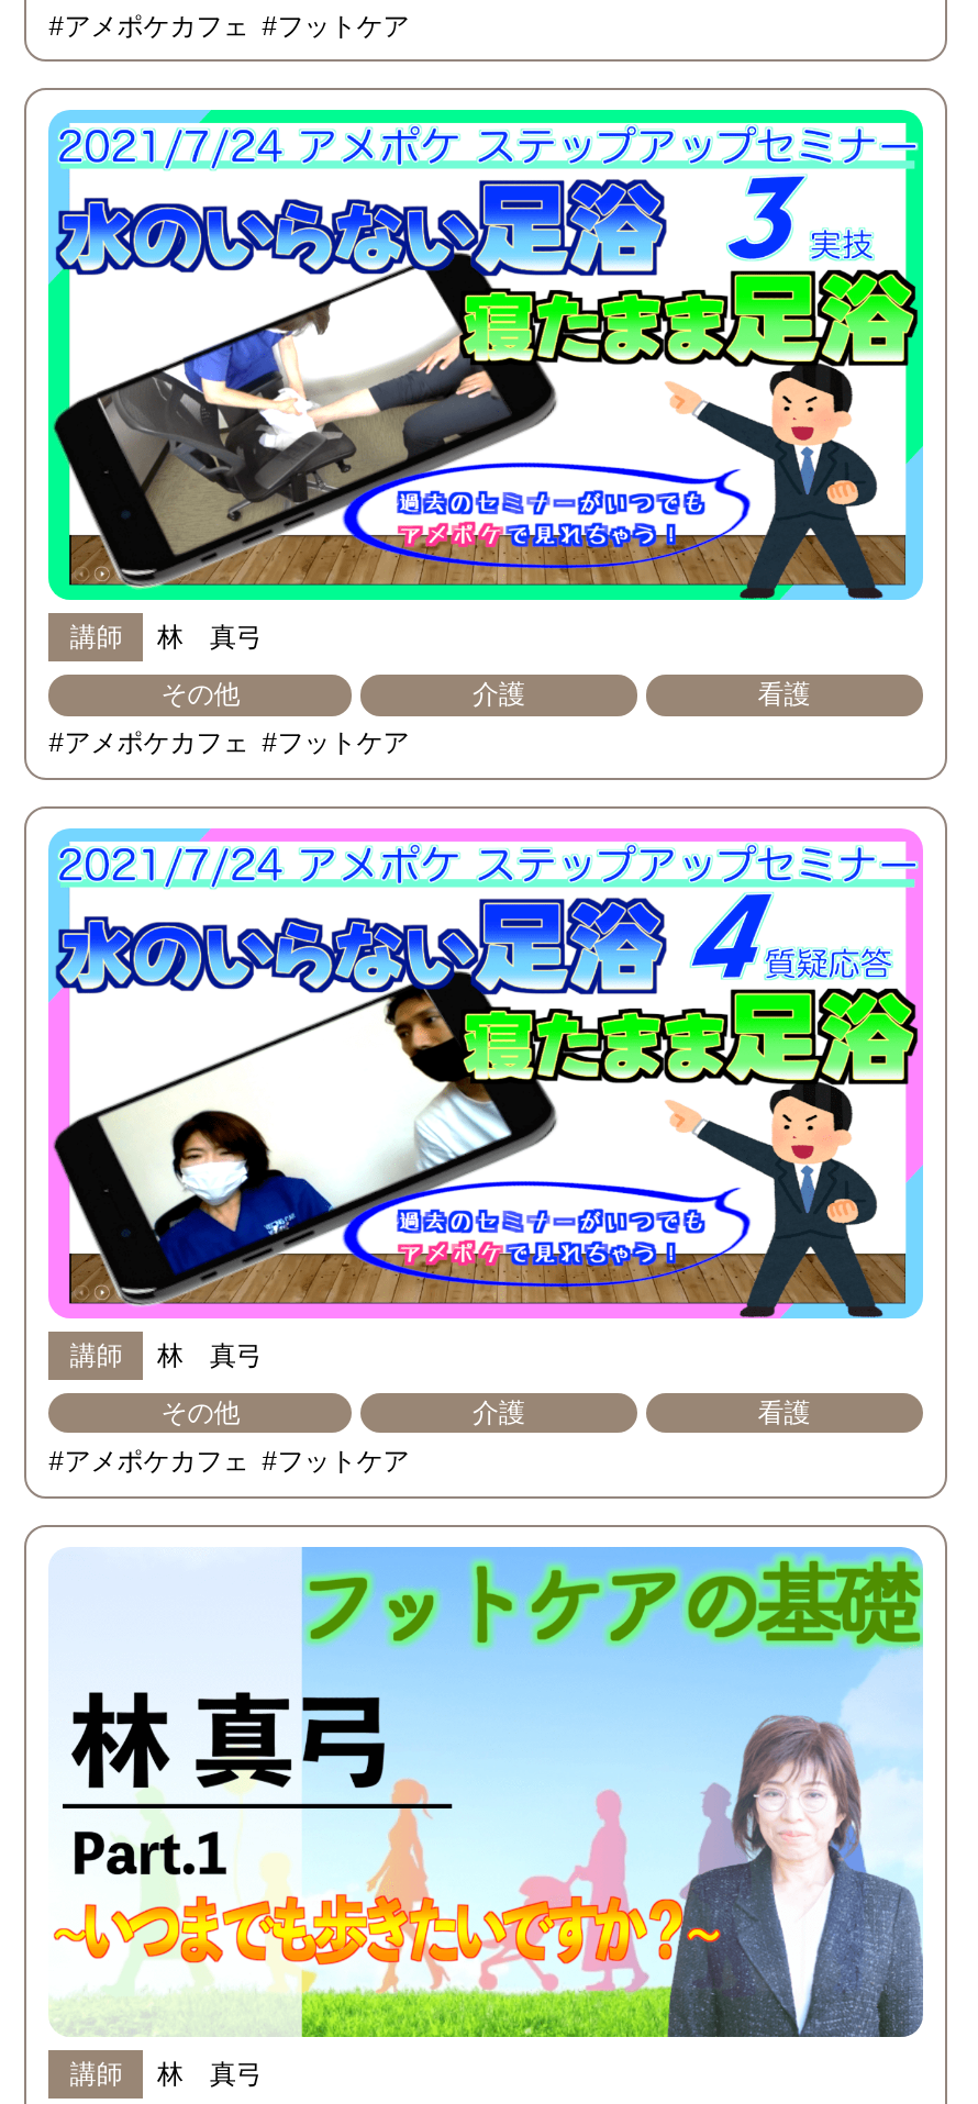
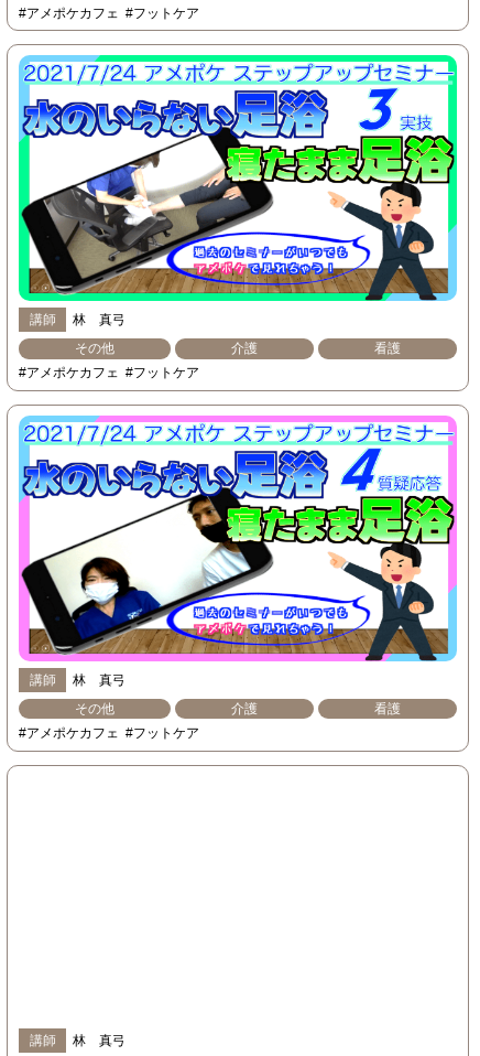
[51,1545,925,2039] [image] -> none

